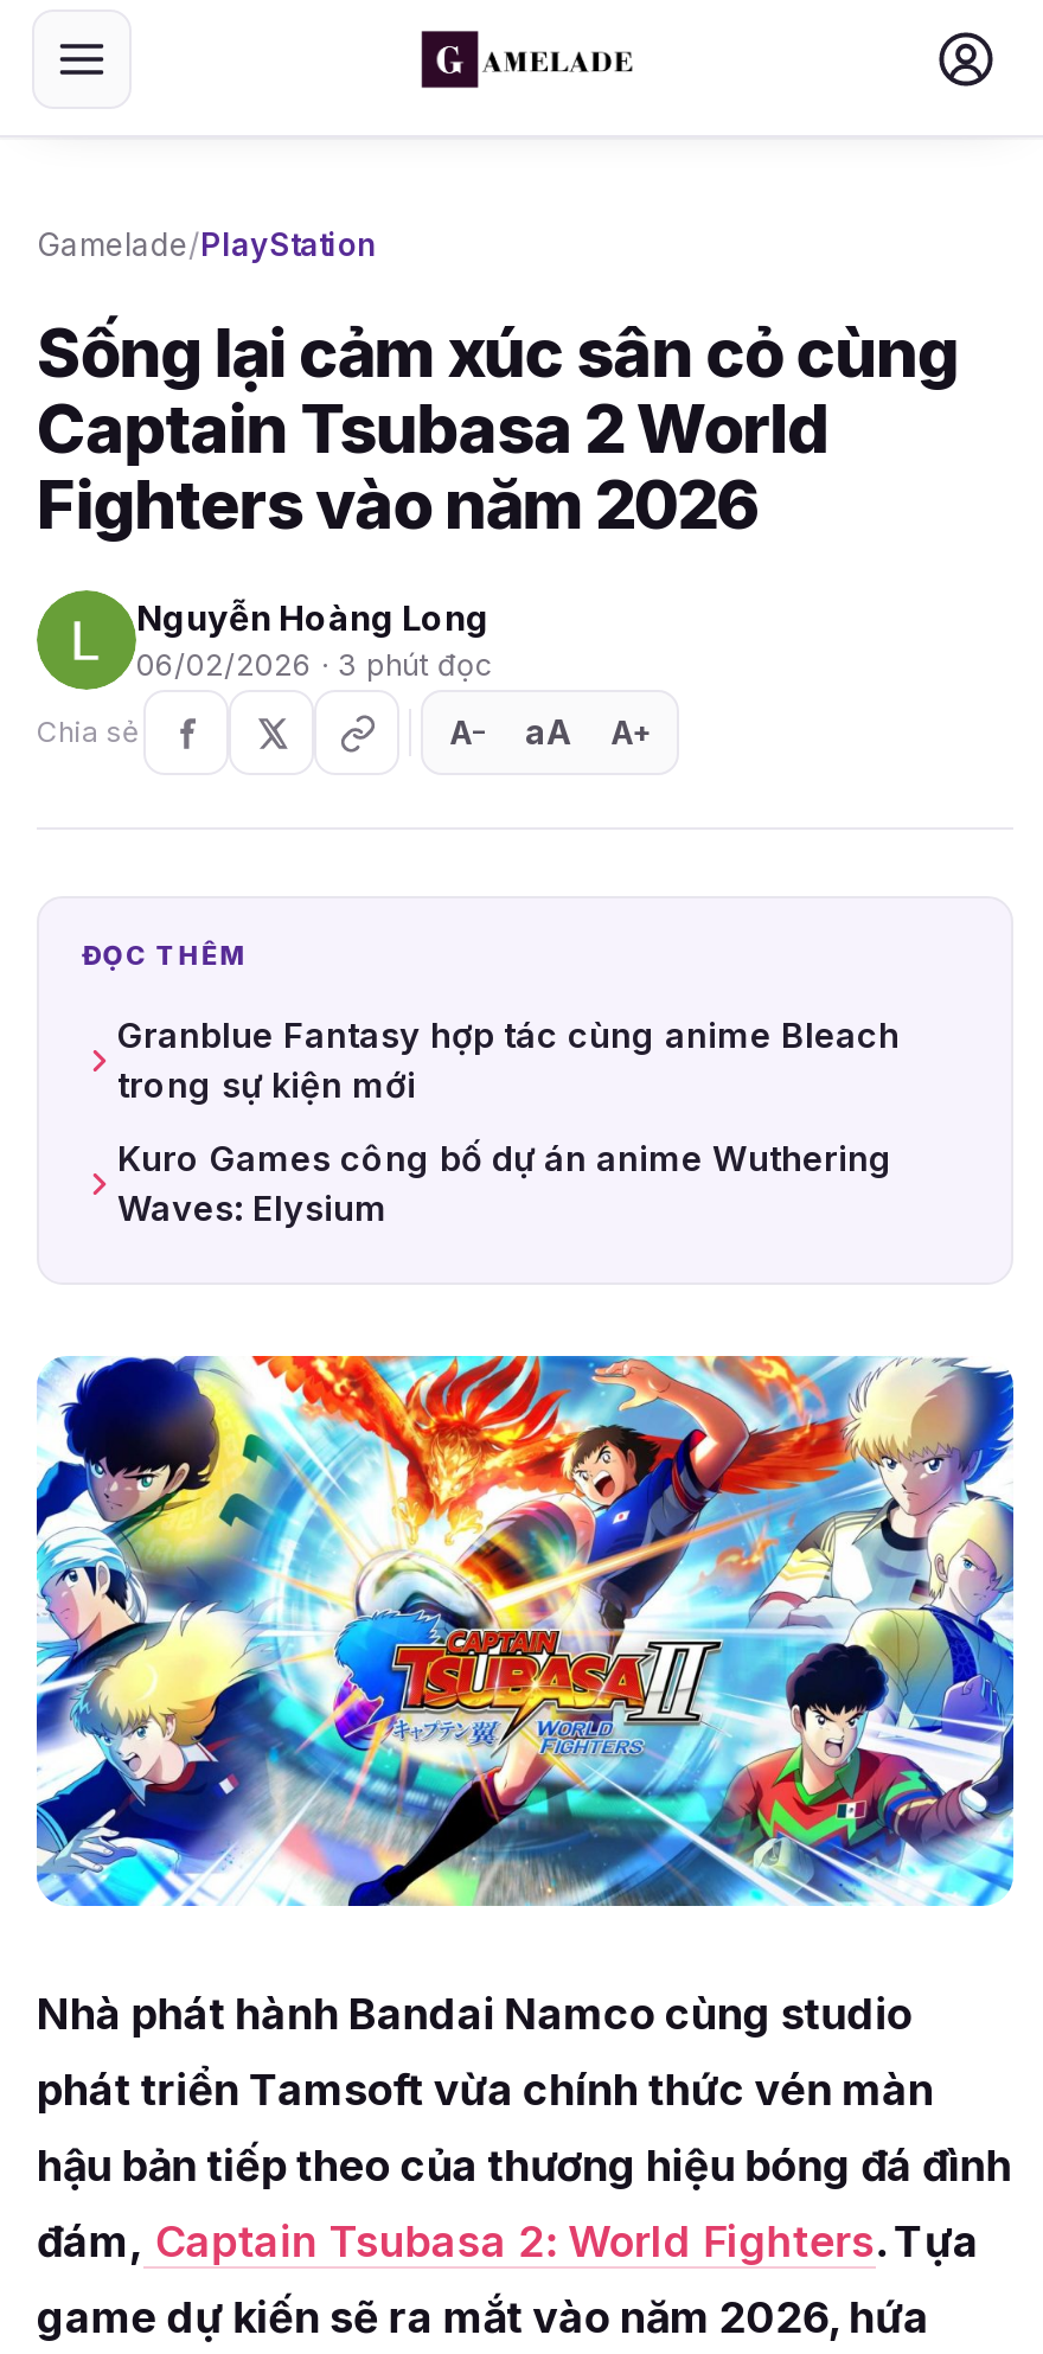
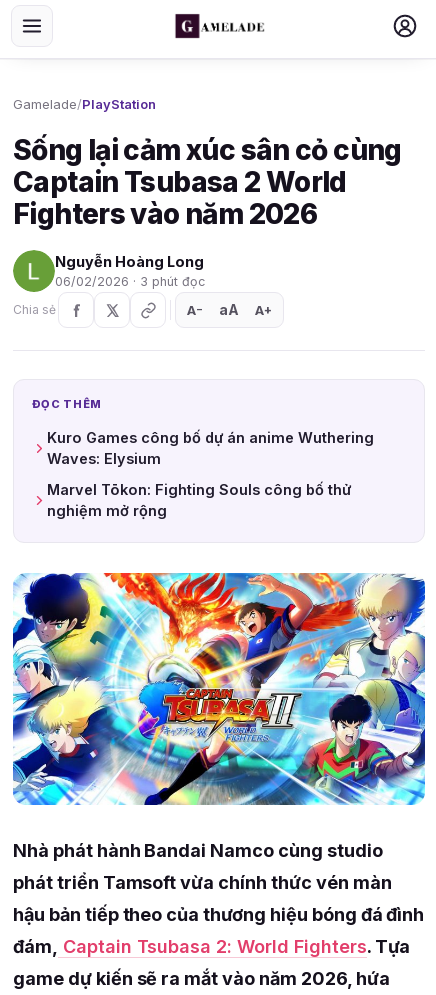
[117,1015,900,1105] Granblue Fantasy hợp tác cùng anime Bleach | trong sự kiện mới -> none
moved [117,1138,892,1228] -> [47,429,374,467]: Kuro Games công bố dự án anime Wuthering | Waves: Elysium
none -> [47,481,351,519] Marvel Tōkon: Fighting Souls công bố thử | nghiệm mở rộng

